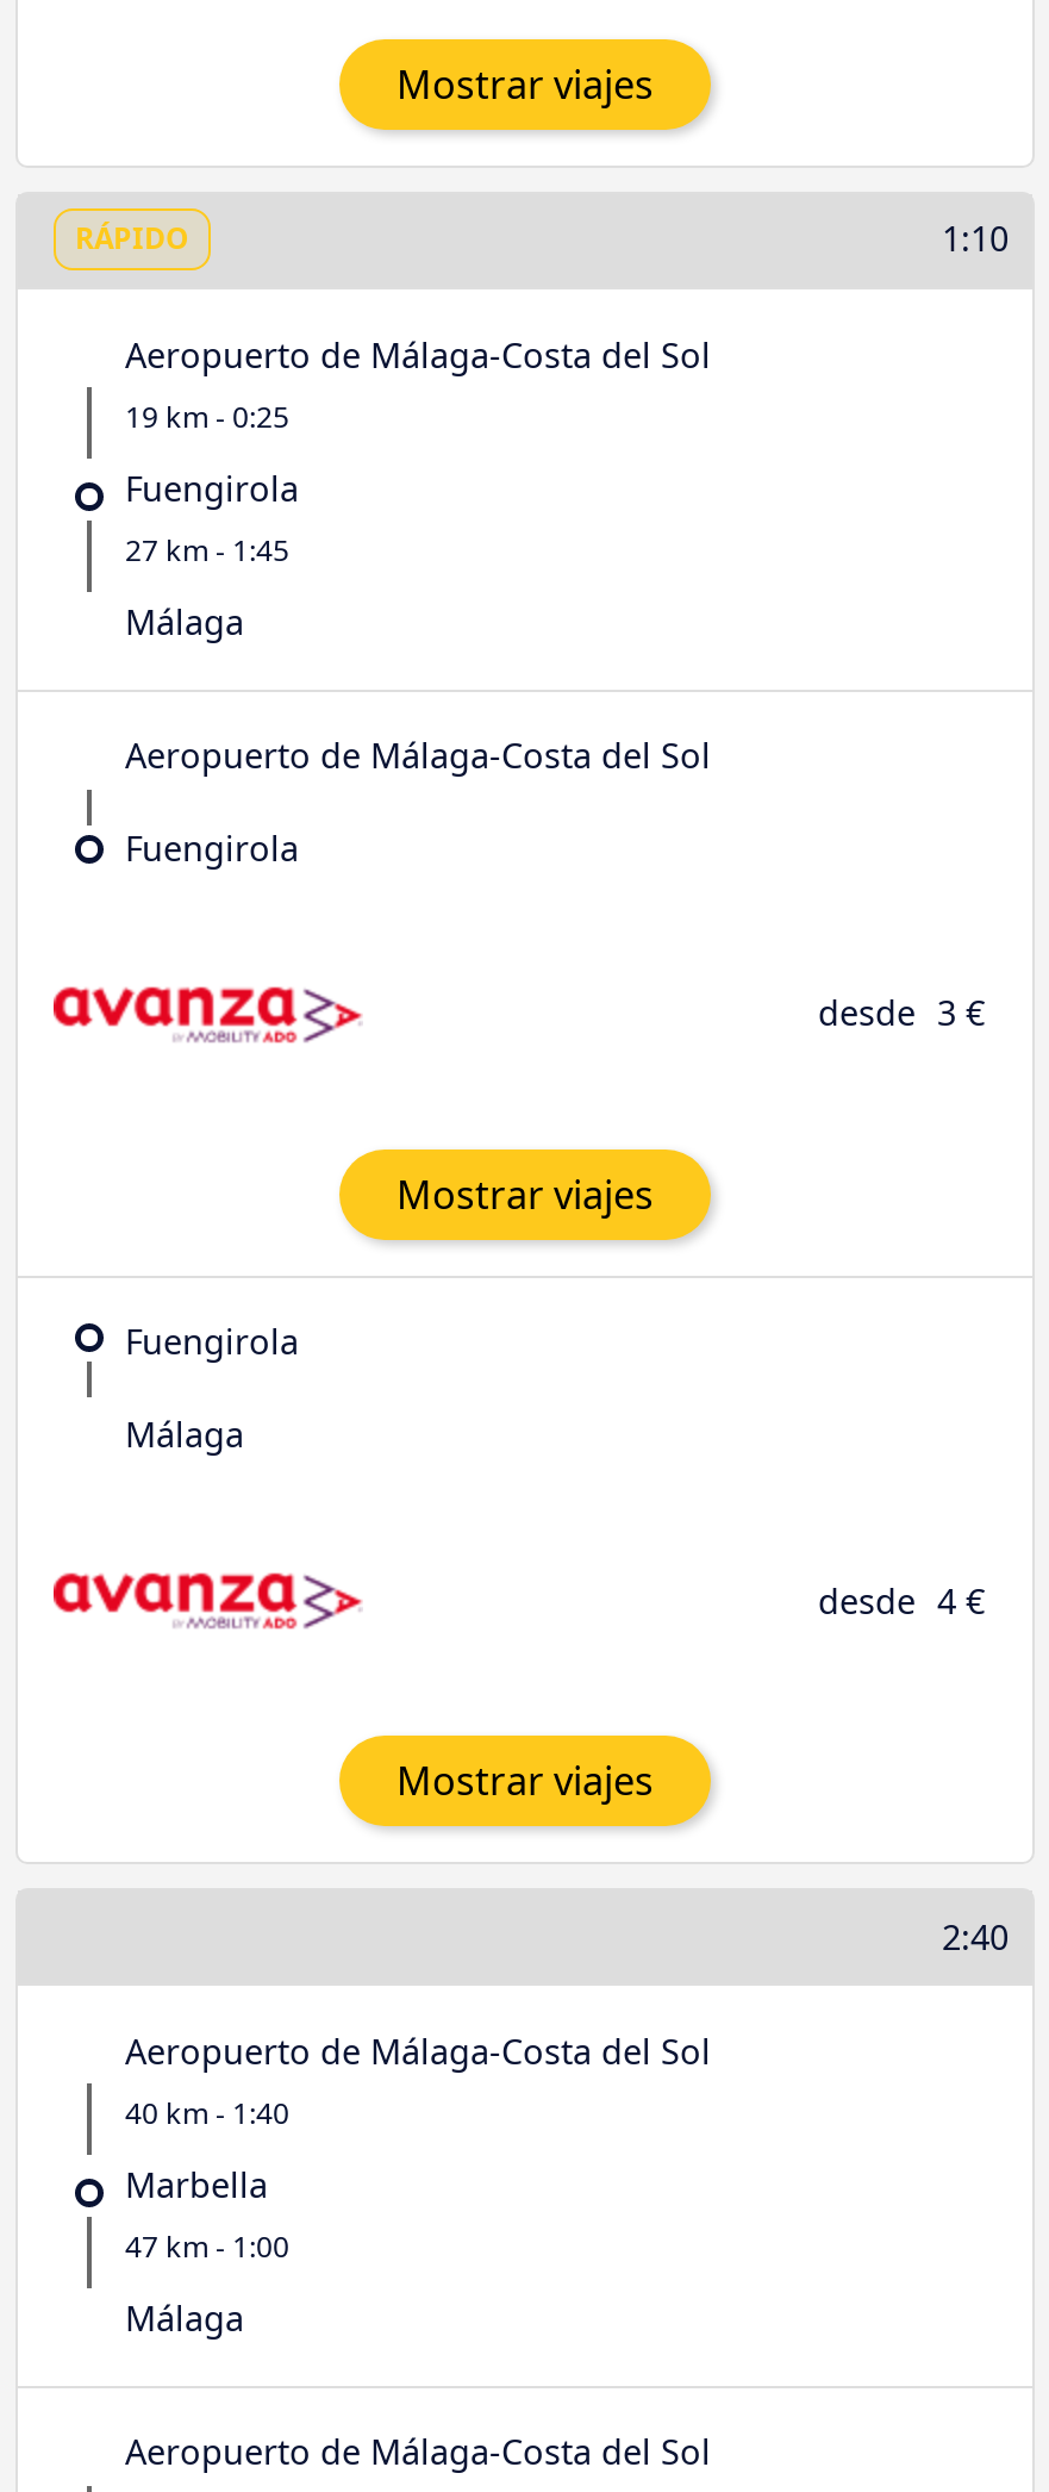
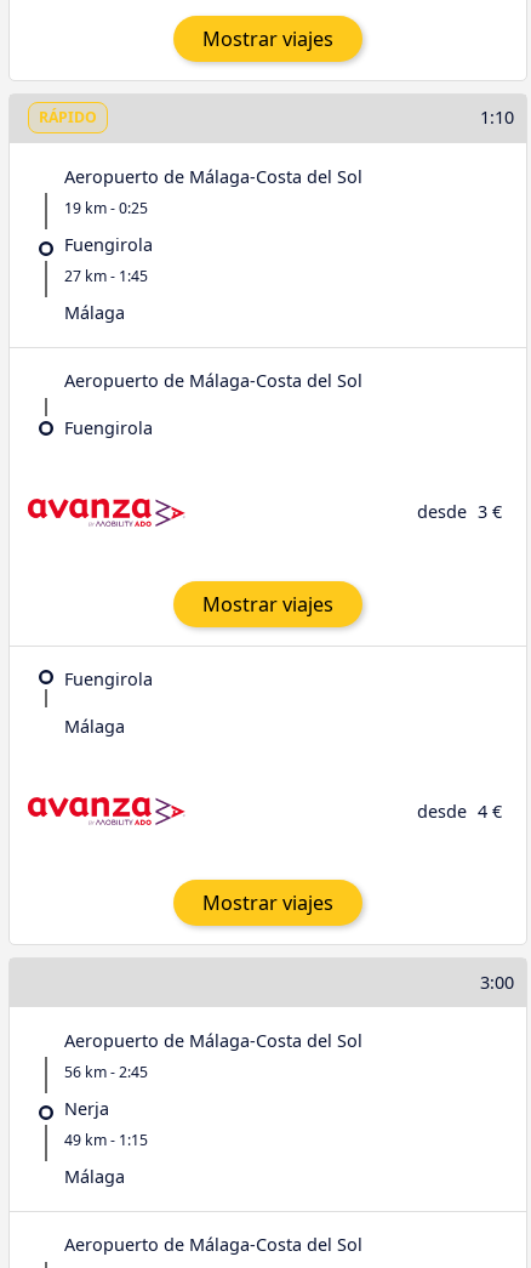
[932,1914,1009,1959] 2:40 -> [475,970,514,994] 3:00
[125,2094,289,2134] 40 km - 1:40 -> [64,1062,148,1083] 56 km - 2:45
[125,2163,289,2268] Marbella | 47 km - 1:00 -> [64,1097,148,1151] Nerja | 49 km - 1:15

